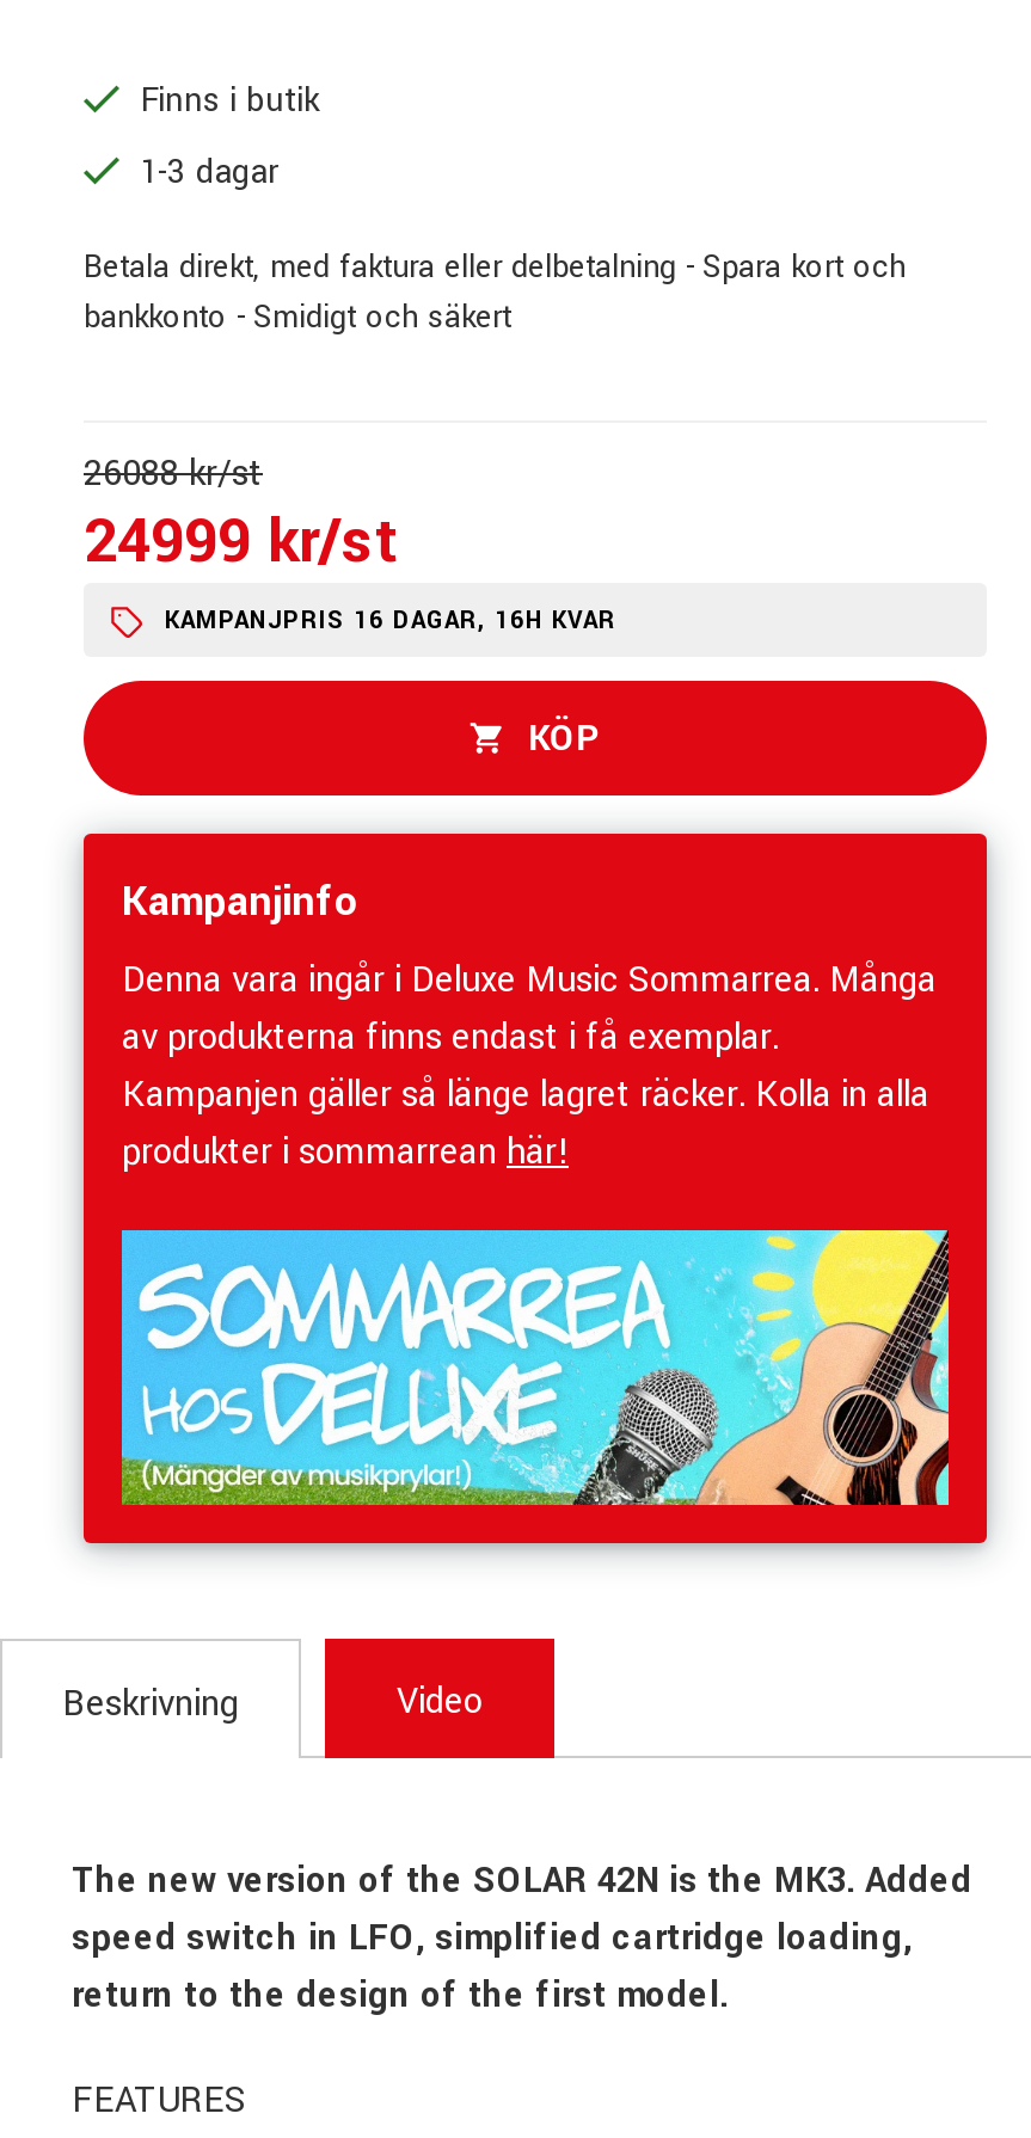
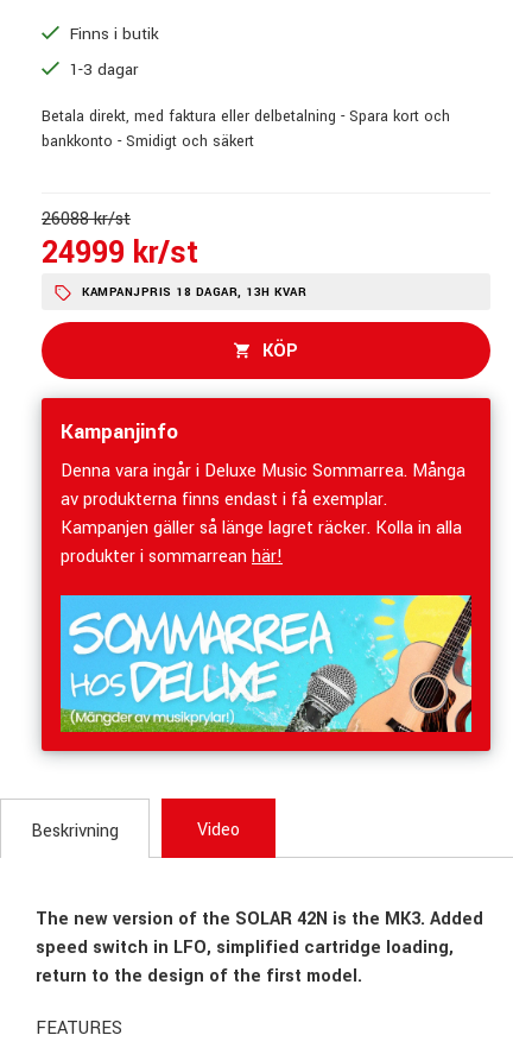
[165,604,616,638] KAMPANJPRIS 16 DAGAR, 16H KVAR -> [82,284,306,301] KAMPANJPRIS 18 DAGAR, 13H KVAR

